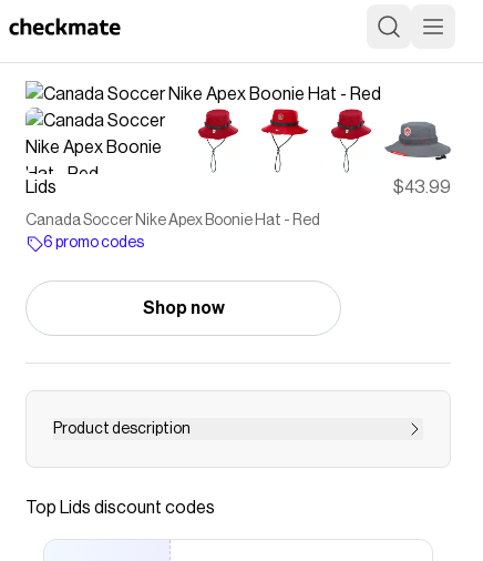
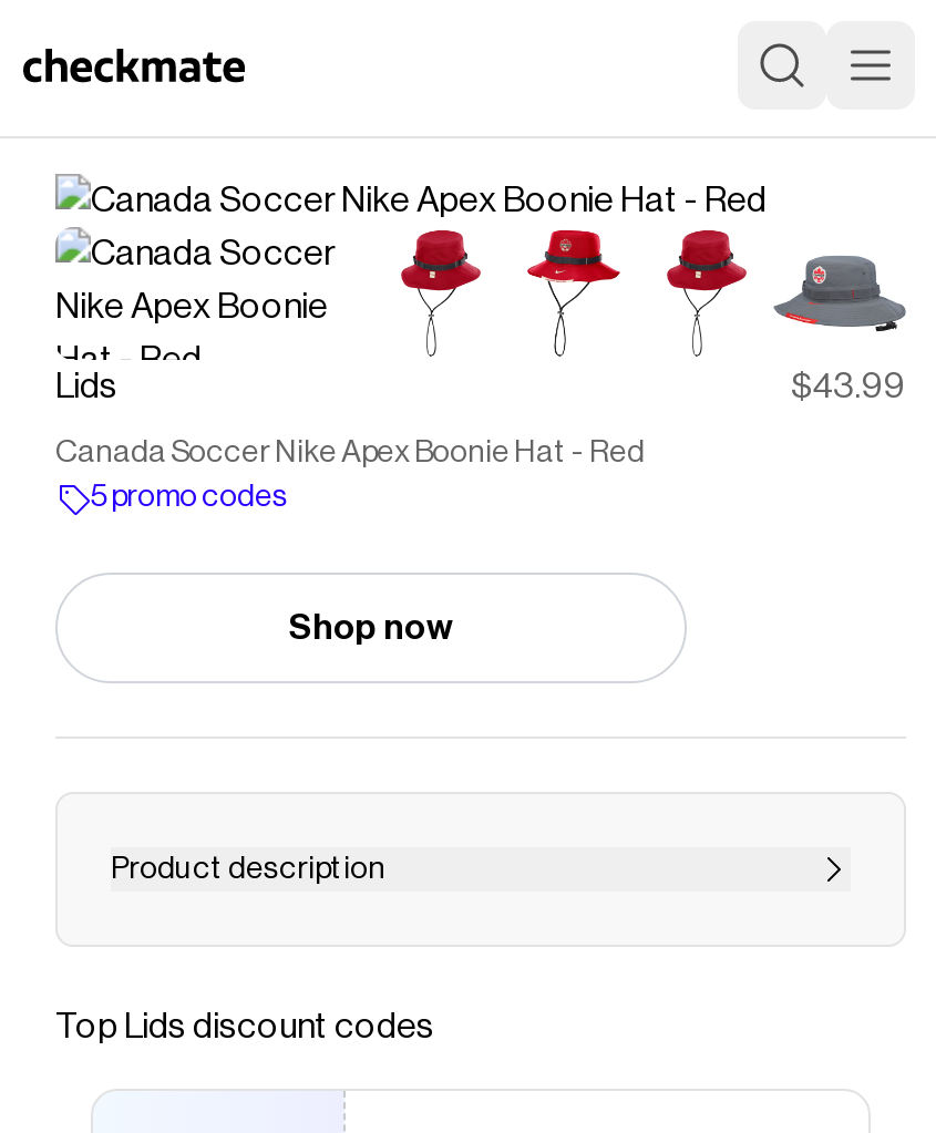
[43,235,144,251] 6 promo codes -> [91,482,288,513] 5 promo codes

